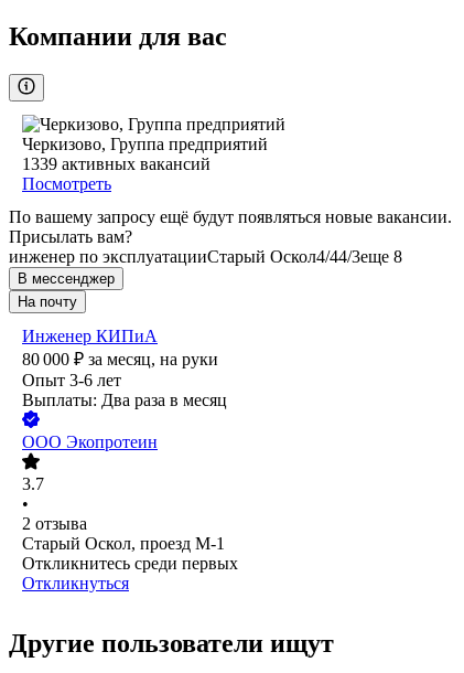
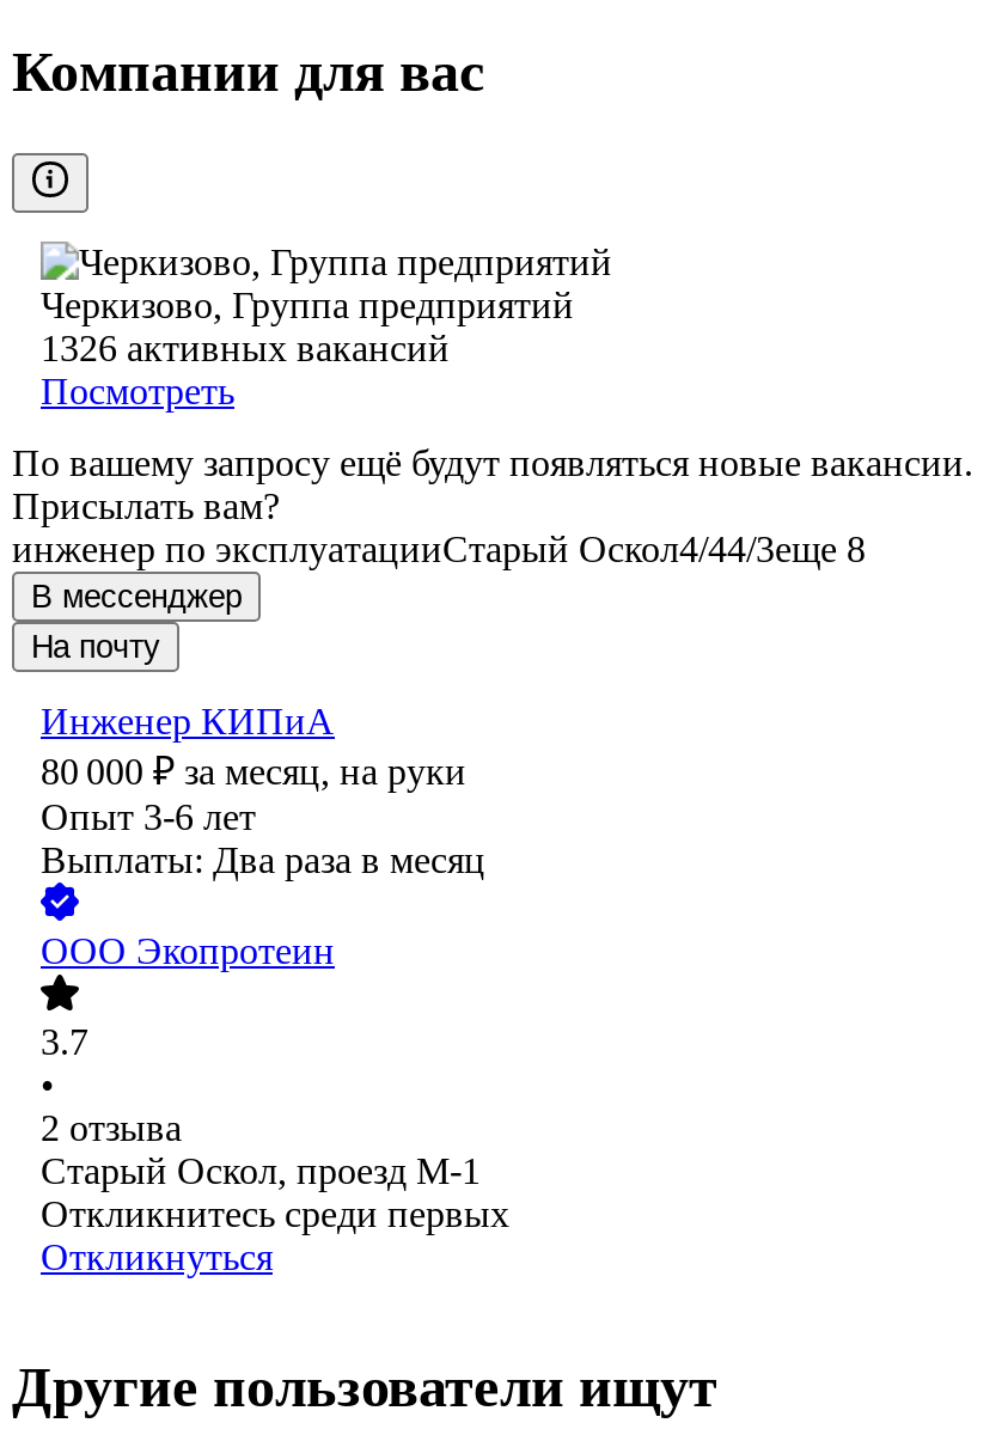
[22,155,211,174] 1339 активных вакансий -> [41,328,450,369] 1326 активных вакансий

